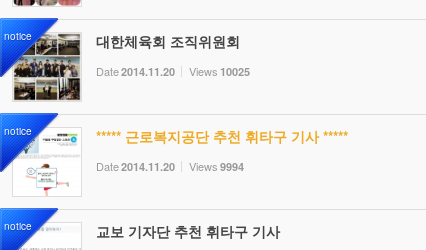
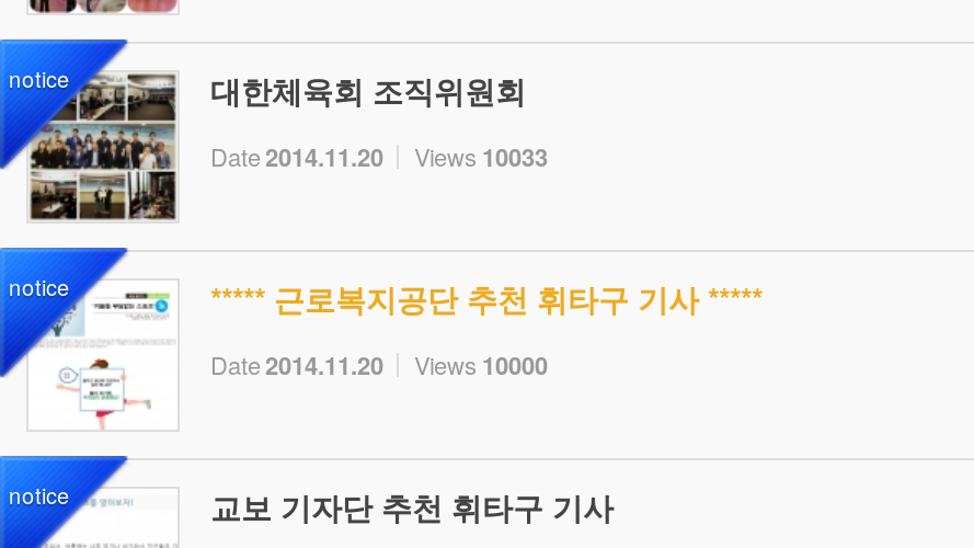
[96,63,250,79] Date 2014.11.20 Views 10025 -> [210,138,548,173] Date 2014.11.20 Views 10033
[96,158,244,174] Date 2014.11.20 Views 9994 -> [210,346,548,381] Date 2014.11.20 Views 10000

